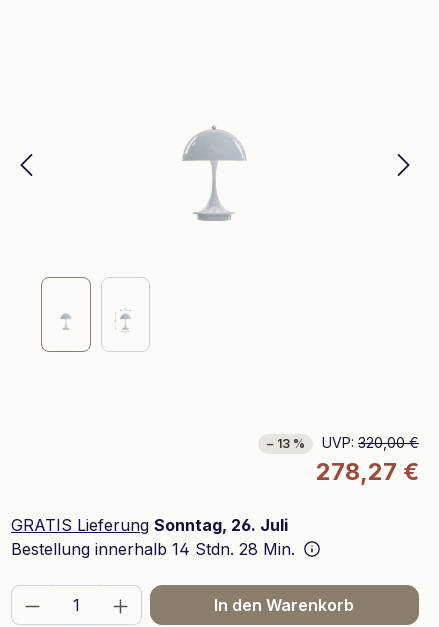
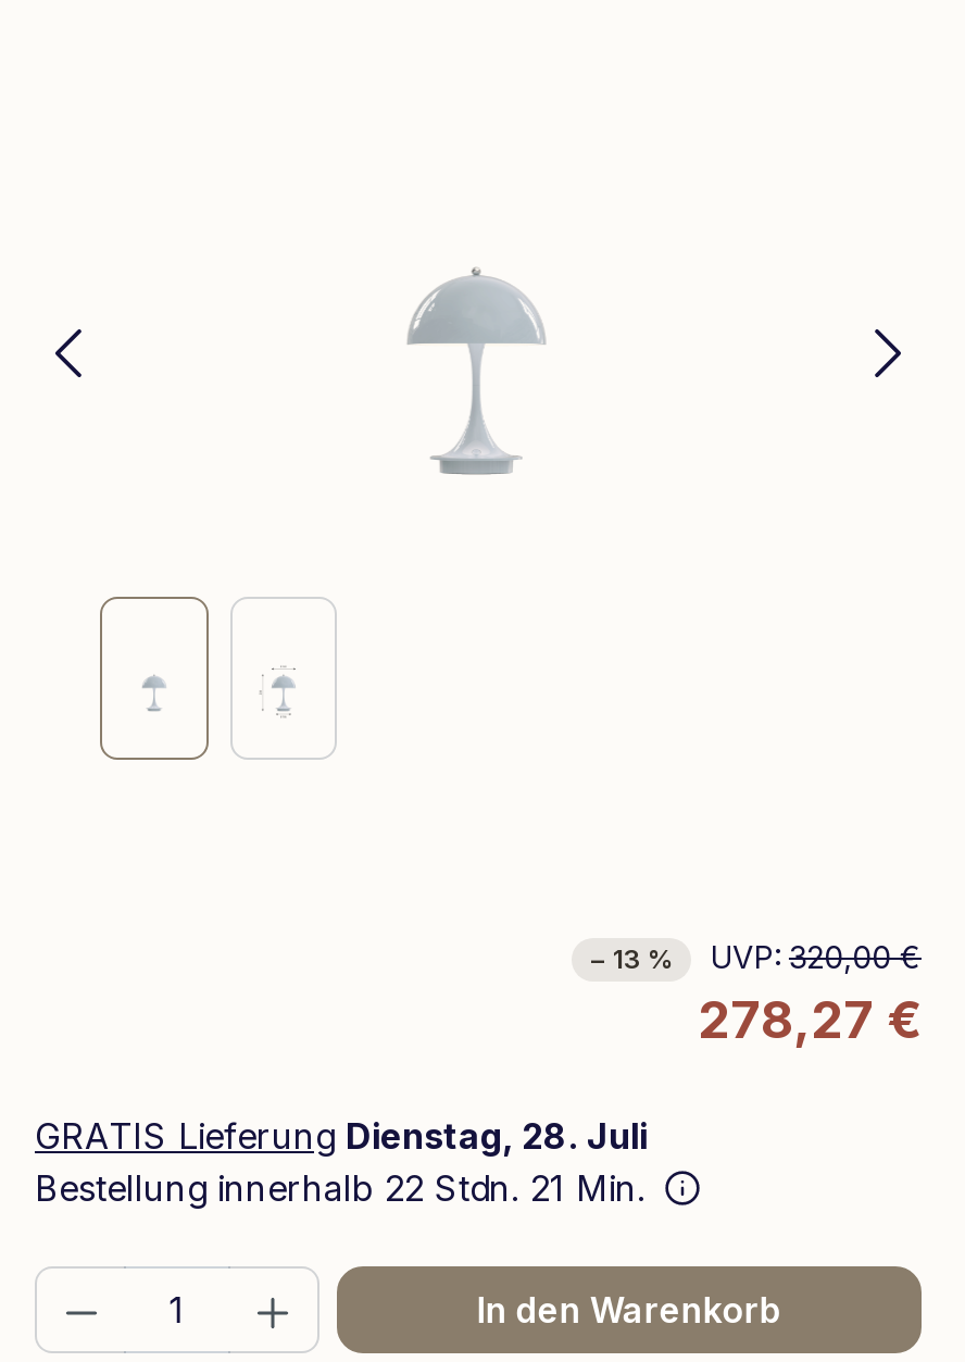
[11,515,288,535] GRATIS Lieferung Sonntag, 26. Juli -> [35,1113,648,1157] GRATIS Lieferung Dienstag, 28. Juli
[11,539,300,559] Bestellung innerhalb 14 Stdn. 28 Min. -> [35,1165,656,1209] Bestellung innerhalb 22 Stdn. 21 Min.

